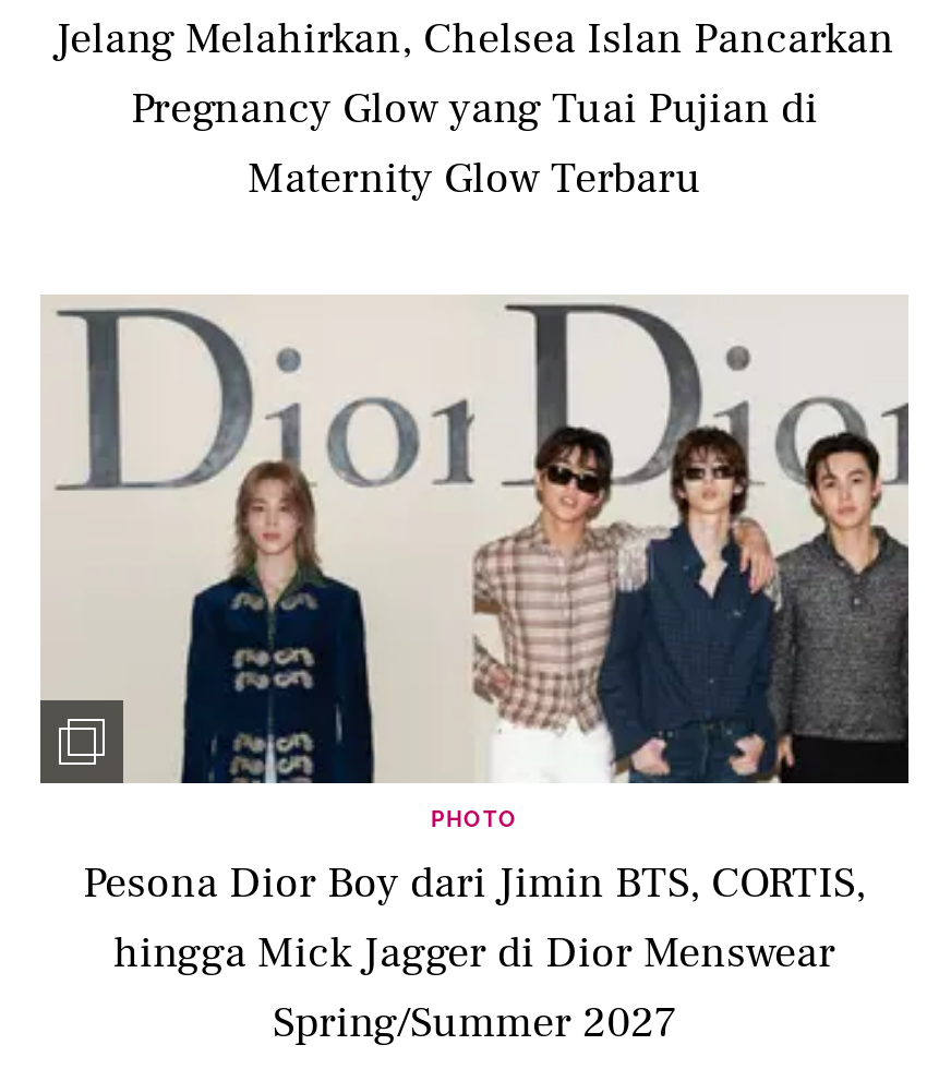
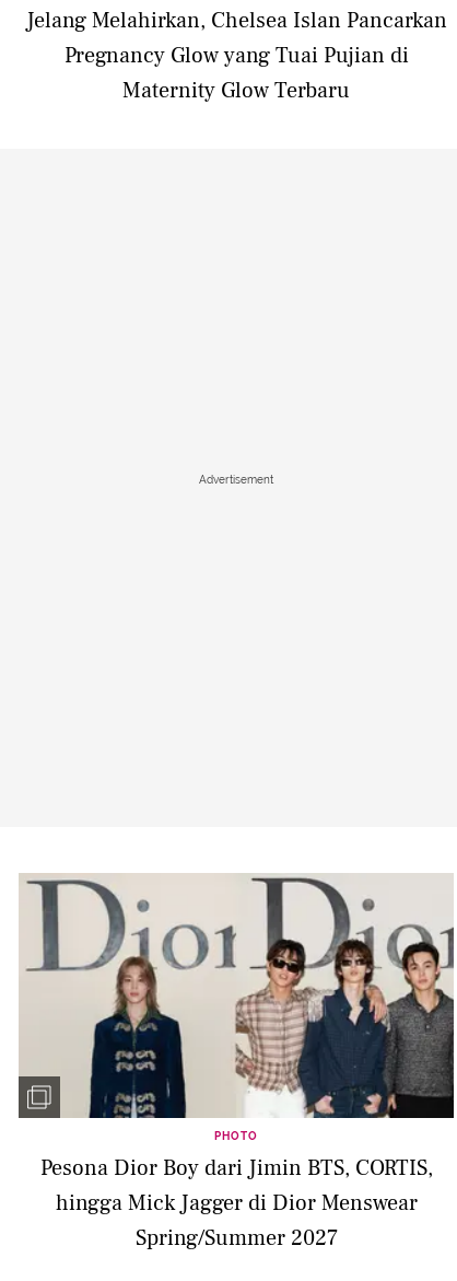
none -> [199,473,273,485] Advertisement

